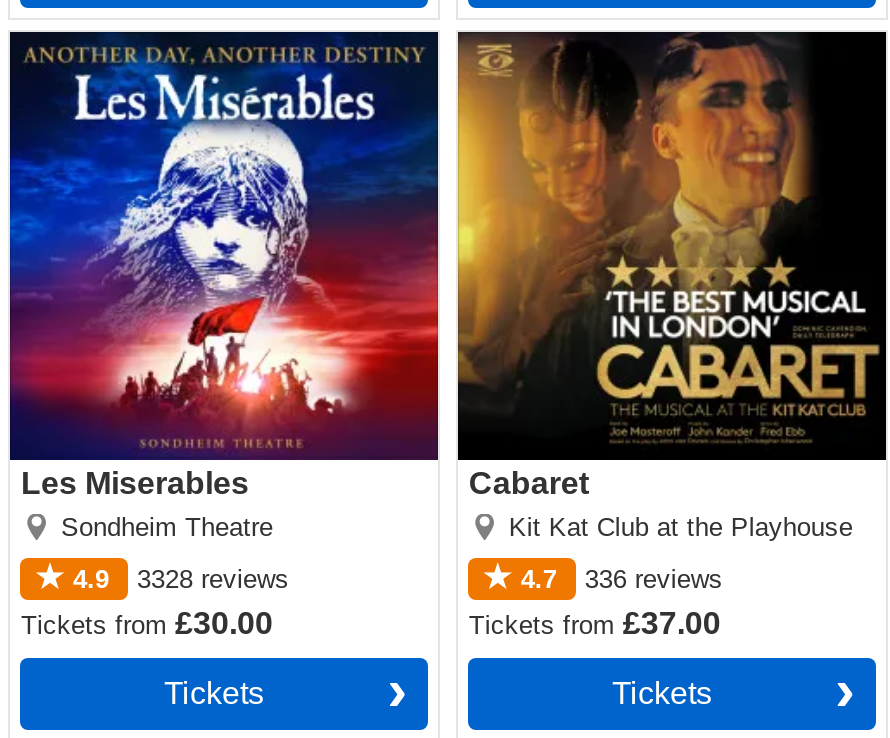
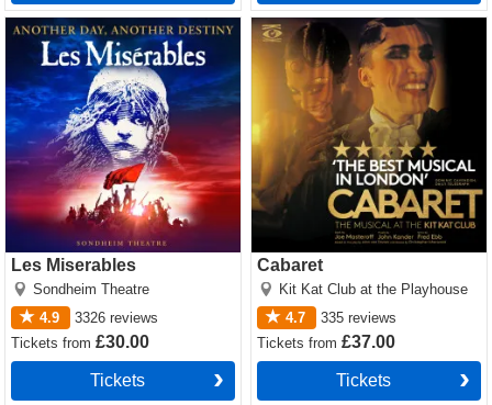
[73,564,289,594] 4.9 3328 reviews -> [40,310,159,326] 4.9 3326 reviews
[521,564,723,594] 4.7 336 reviews -> [286,310,397,326] 4.7 335 reviews

